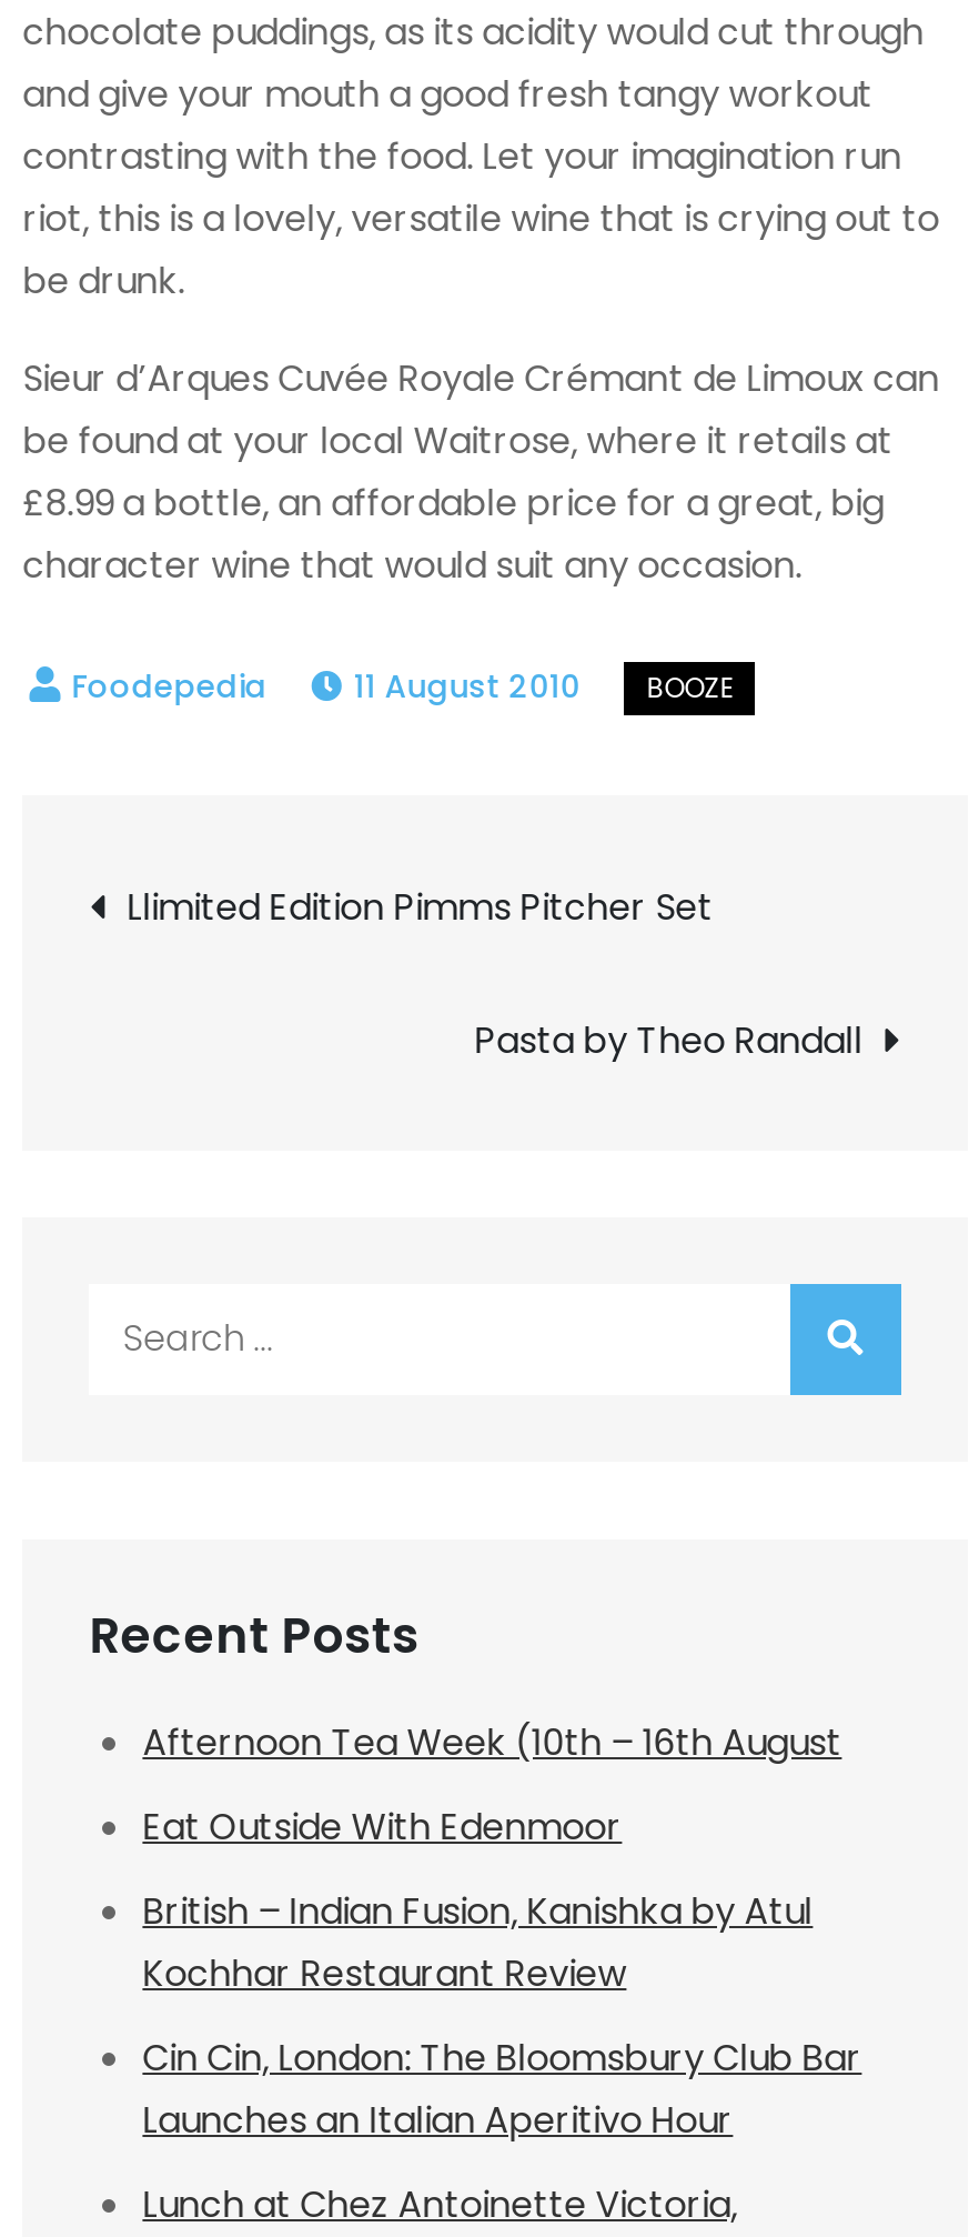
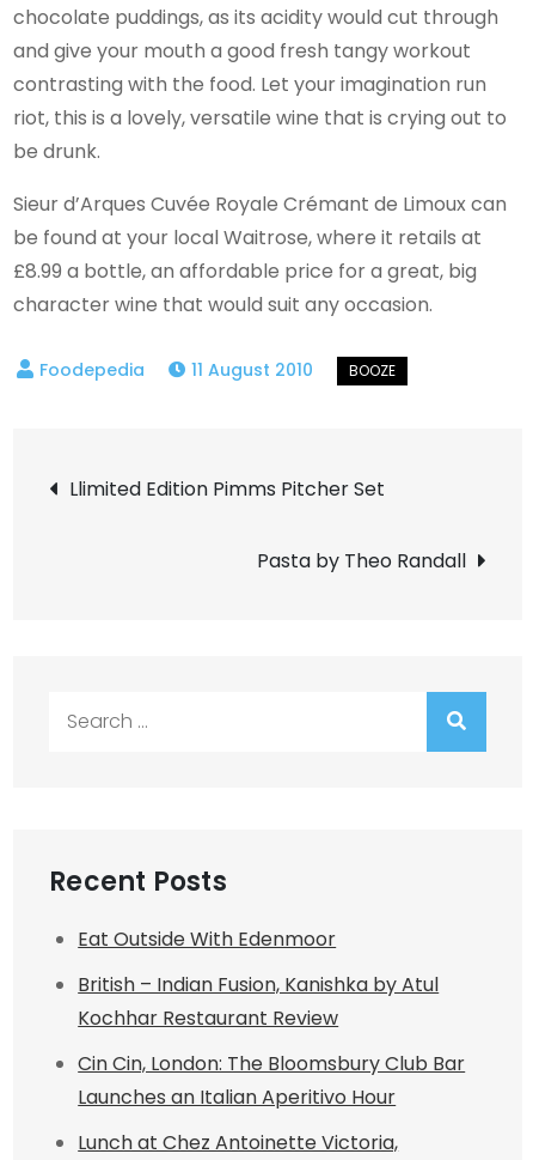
[143,1716,842,1767] Afternoon Tea Week (10th – 16th August -> none

